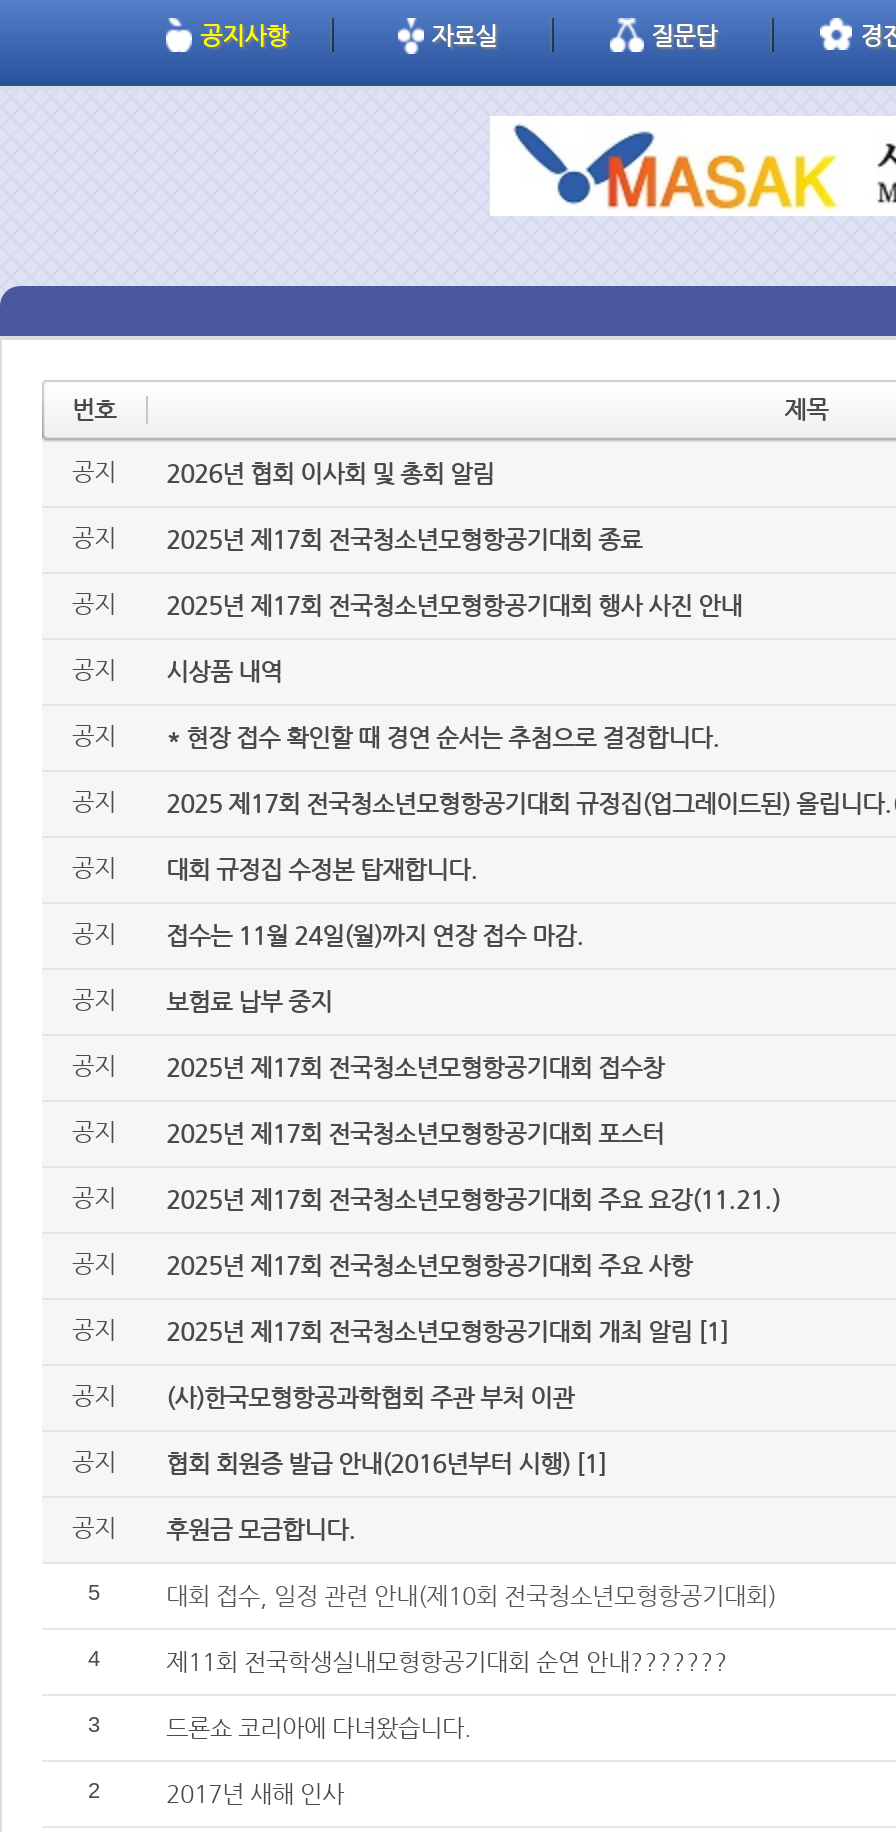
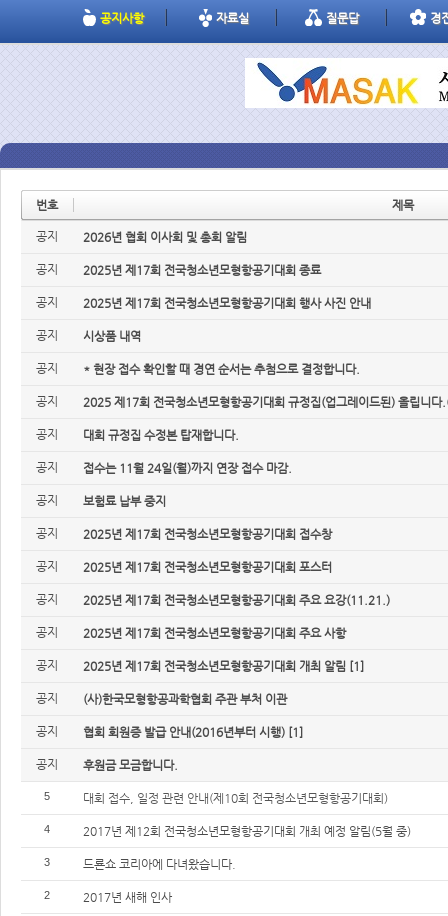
[166,1648,728,1676] 제11회 전국학생실내모형항공기대회 순연 안내??????? -> [83,824,411,838] 2017년 제12회 전국청소년모형항공기대회 개최 예정 알림(5월 중)

